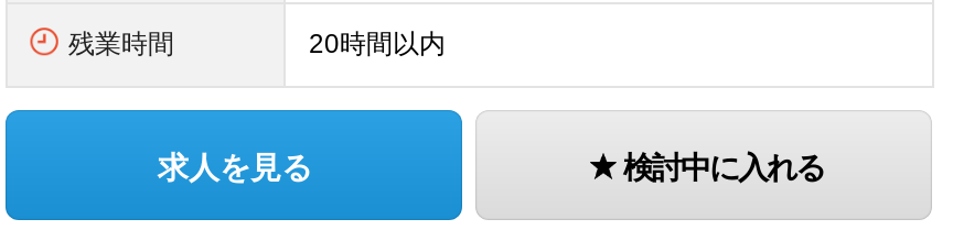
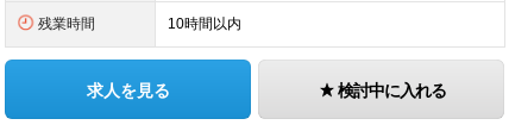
[309,29,445,59] 20時間以内 -> [168,15,242,32] 10時間以内

